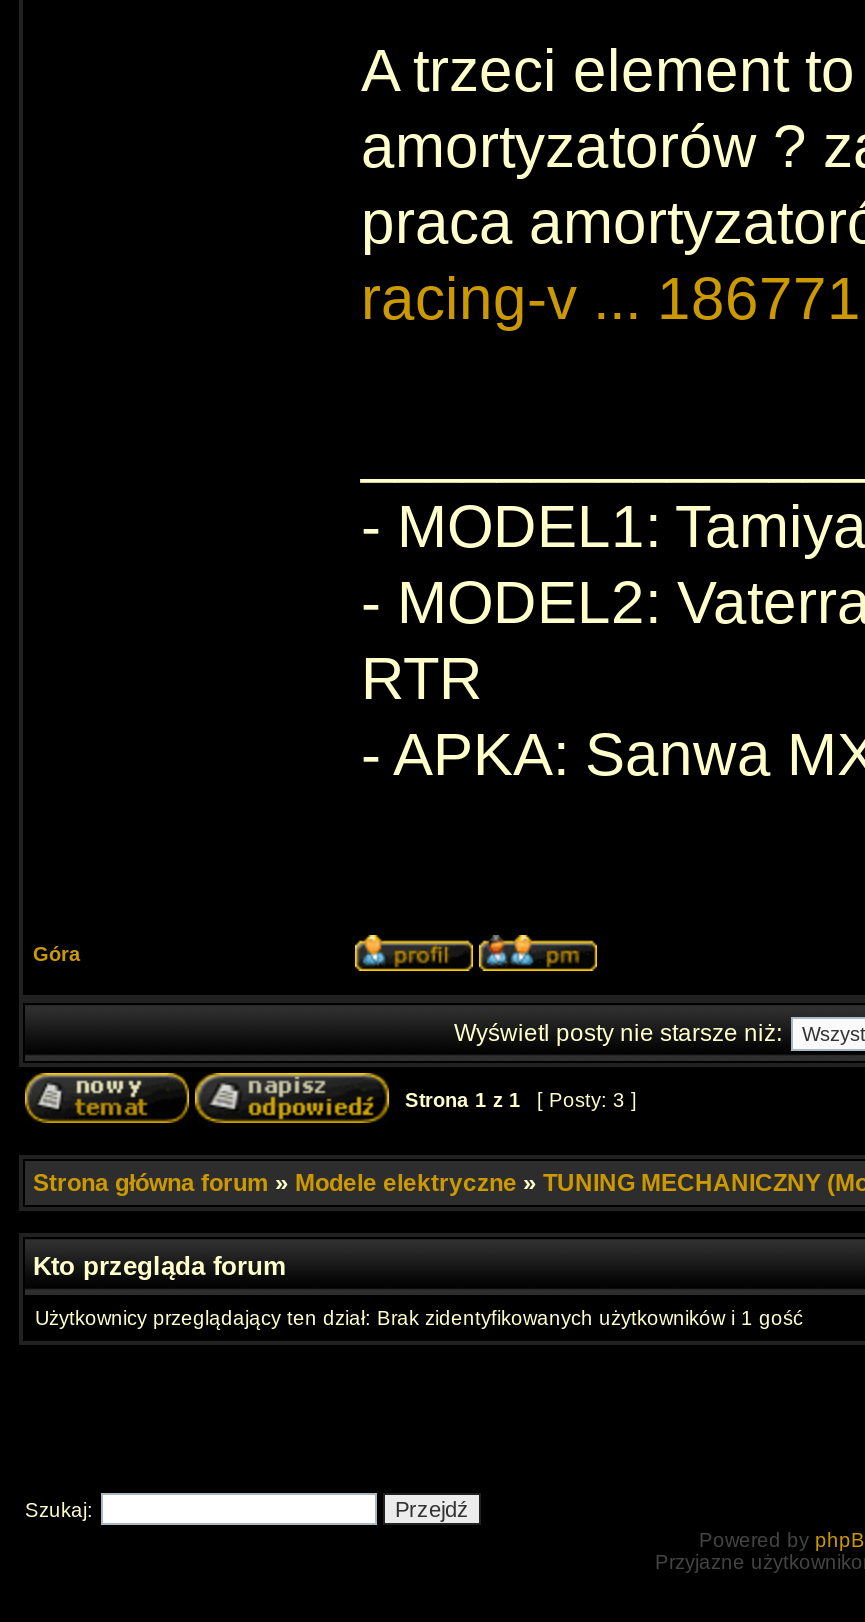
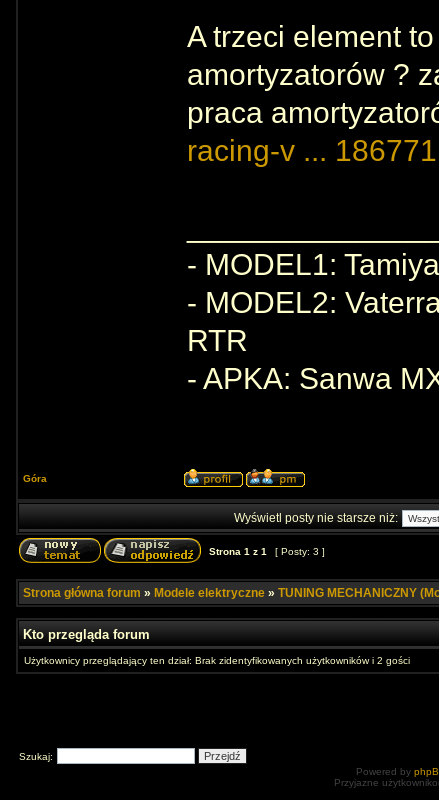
[35,1307,803,1329] Użytkownicy przeglądający ten dział: Brak zidentyfikowanych użytkowników i 1 gość -> [24,655,410,666] Użytkownicy przeglądający ten dział: Brak zidentyfikowanych użytkowników i 2 gości

